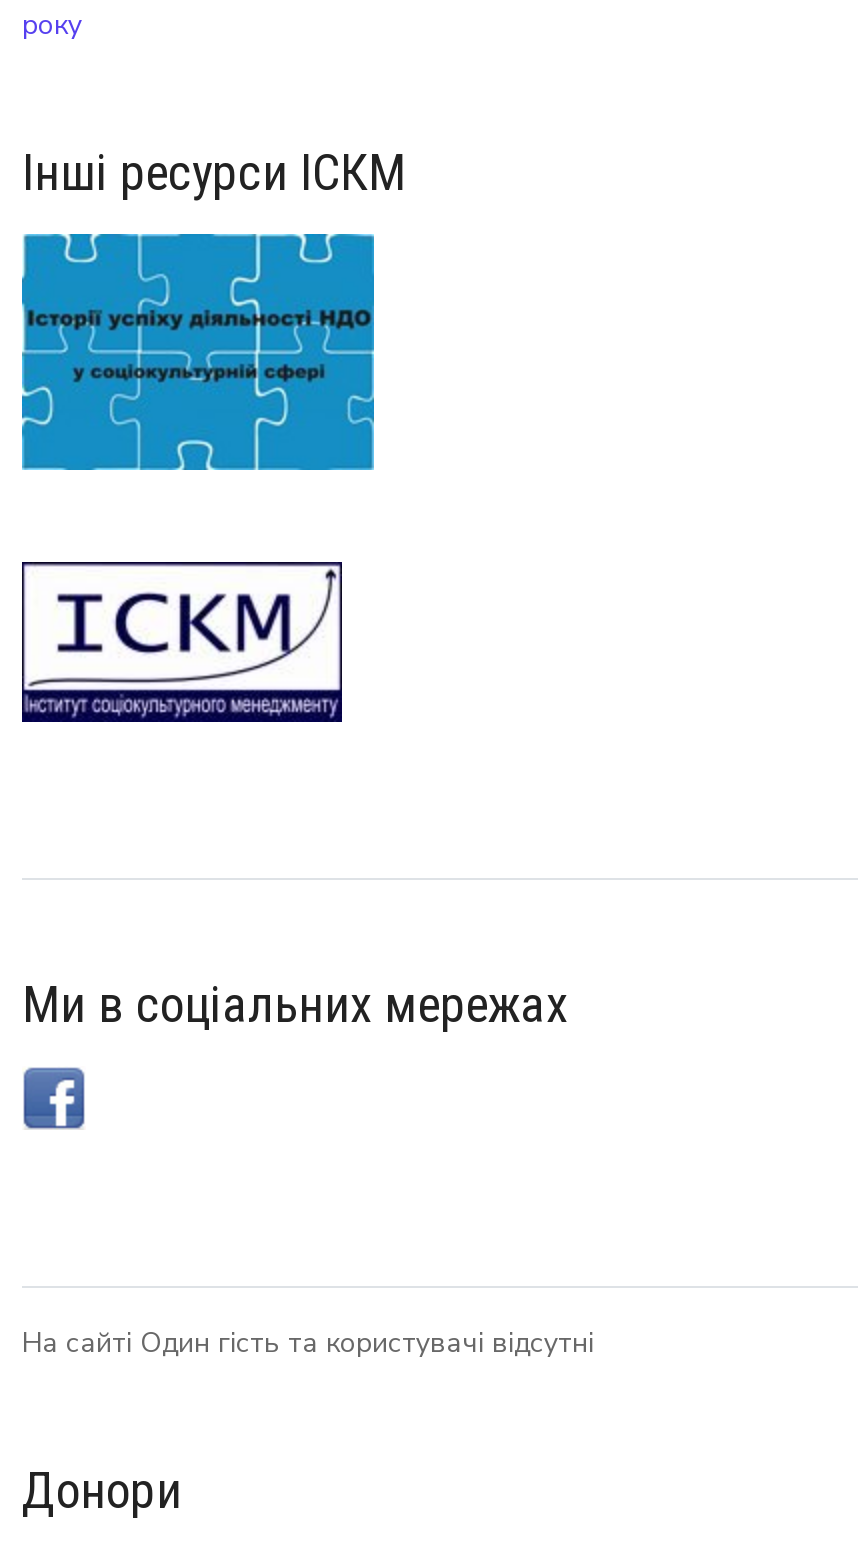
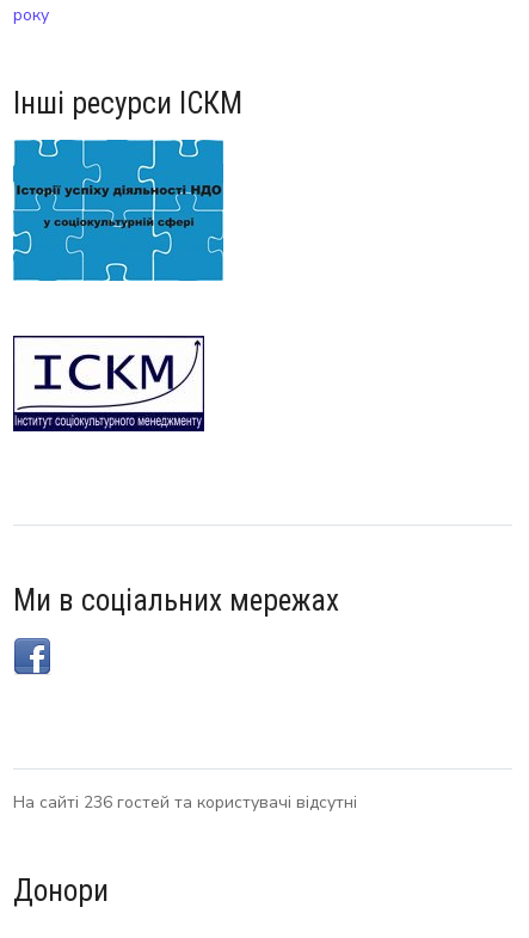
[22,1324,594,1362] На сайті Один гість та користувачі відсутні -> [13,791,357,814] На сайті 236 гостей та користувачі відсутні

